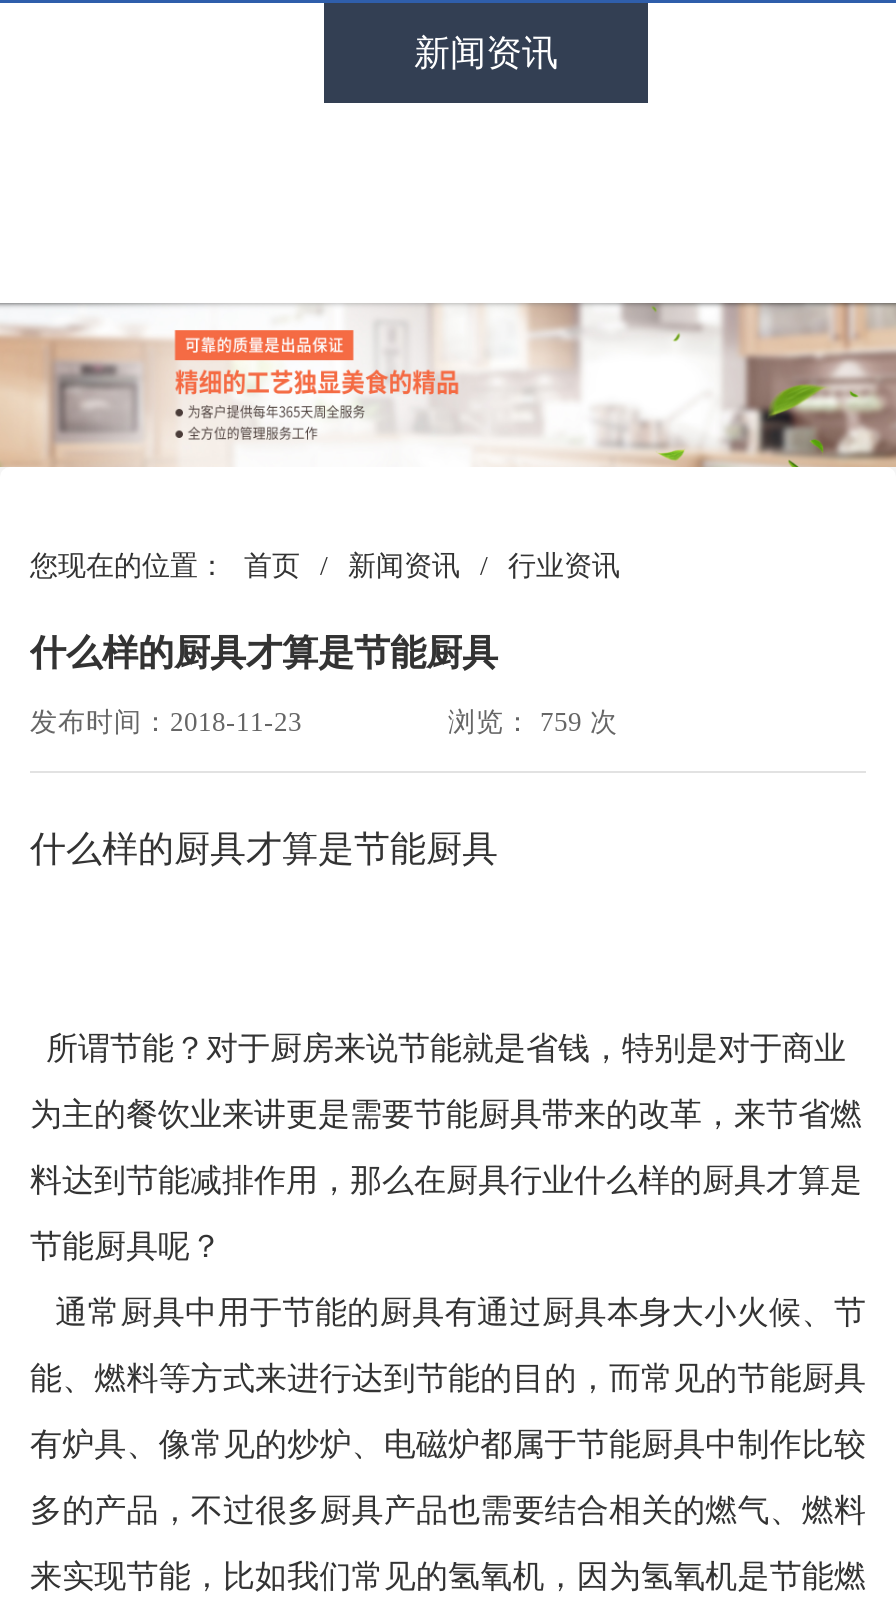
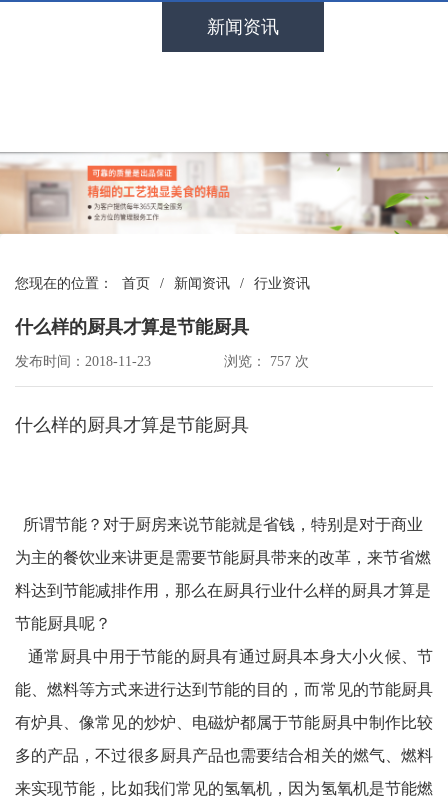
[448,707,618,737] 浏览：759次 -> [224,354,309,369] 浏览：757次

